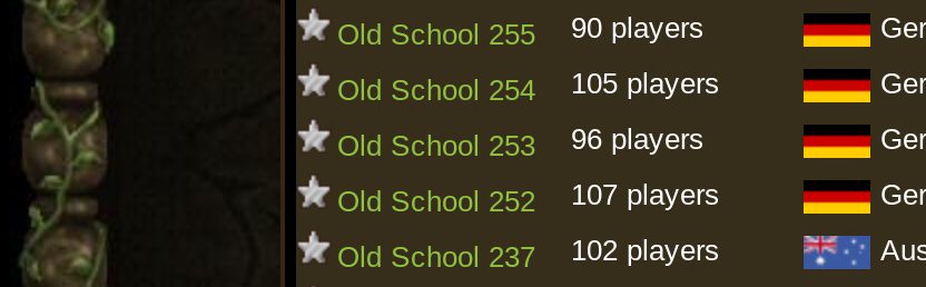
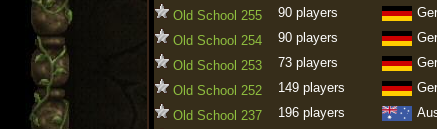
[337,67,720,107] Old School 254 105 players -> [172,30,337,48] Old School 254 90 players
[337,122,705,162] Old School 253 96 players -> [172,55,337,73] Old School 253 73 players
[337,178,720,218] Old School 252 107 players -> [172,80,344,98] Old School 252 149 players
[337,234,720,274] Old School 237 102 players -> [172,105,344,123] Old School 237 196 players

